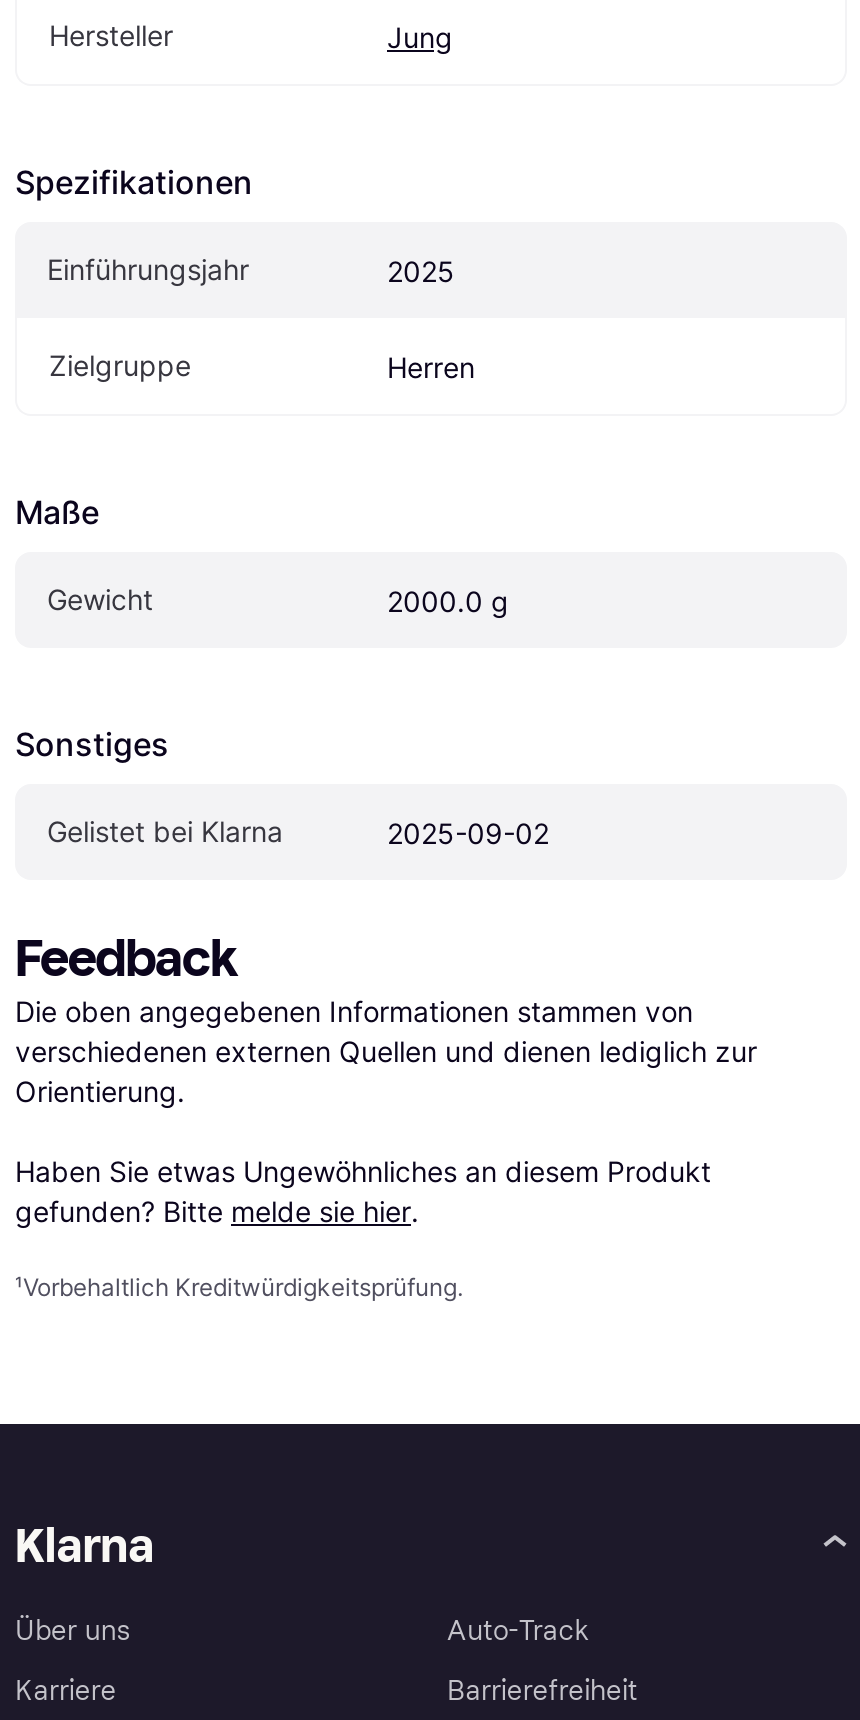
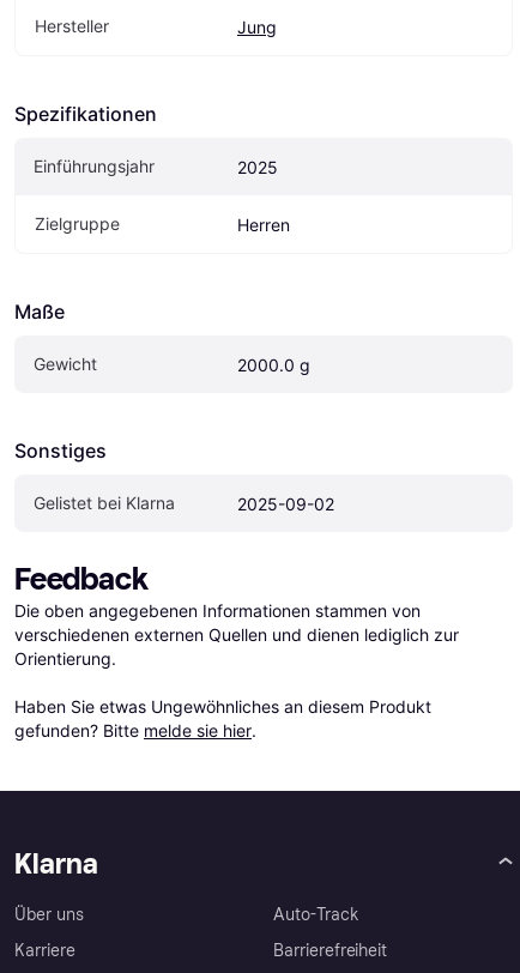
[15,1272,463,1302] ¹Vorbehaltlich Kreditwürdigkeitsprüfung. -> none

